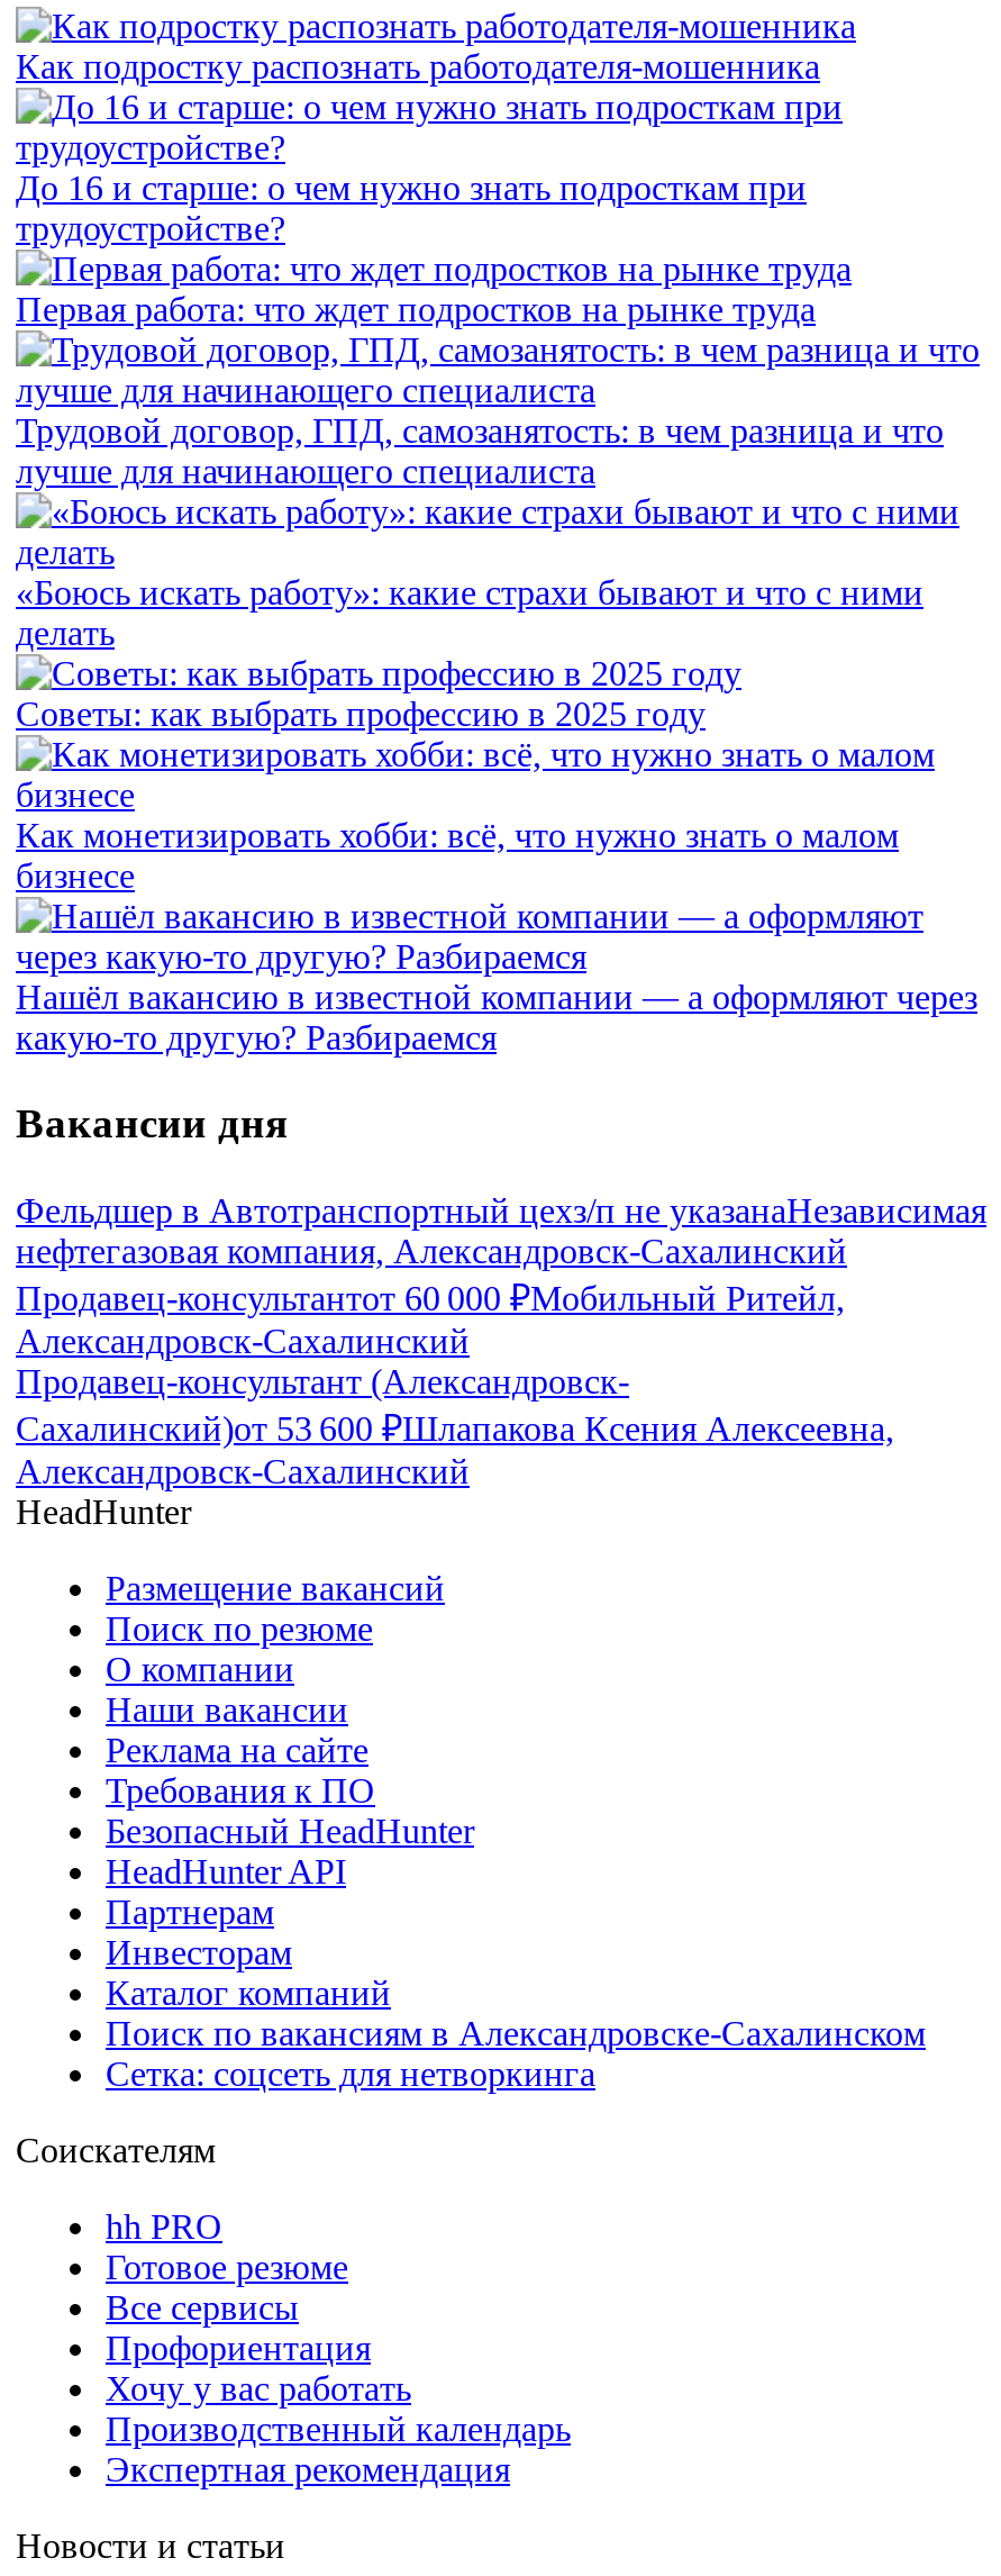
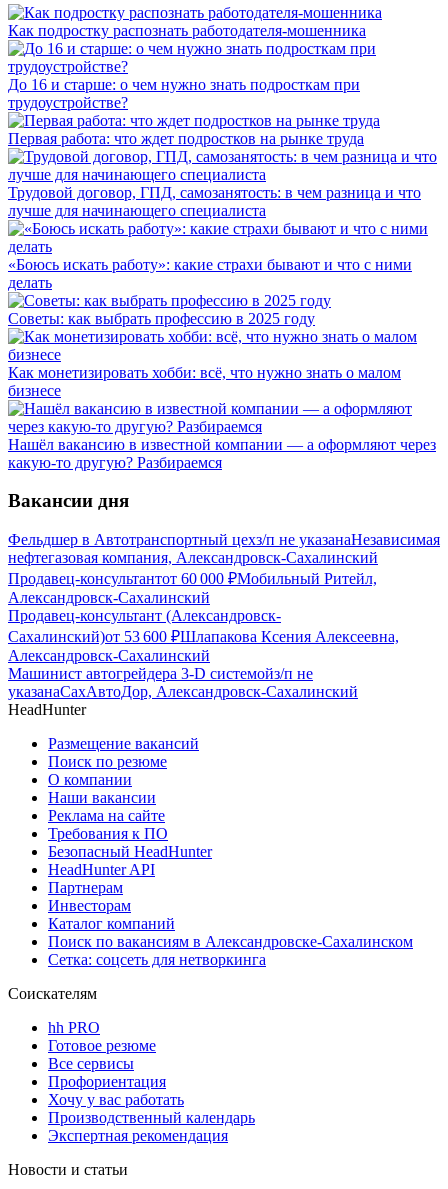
none -> [8,665,358,700] Машинист автогрейдера 3-D системойз/п не | указанаСахАвтоДор, Александровск-Сахалинский

